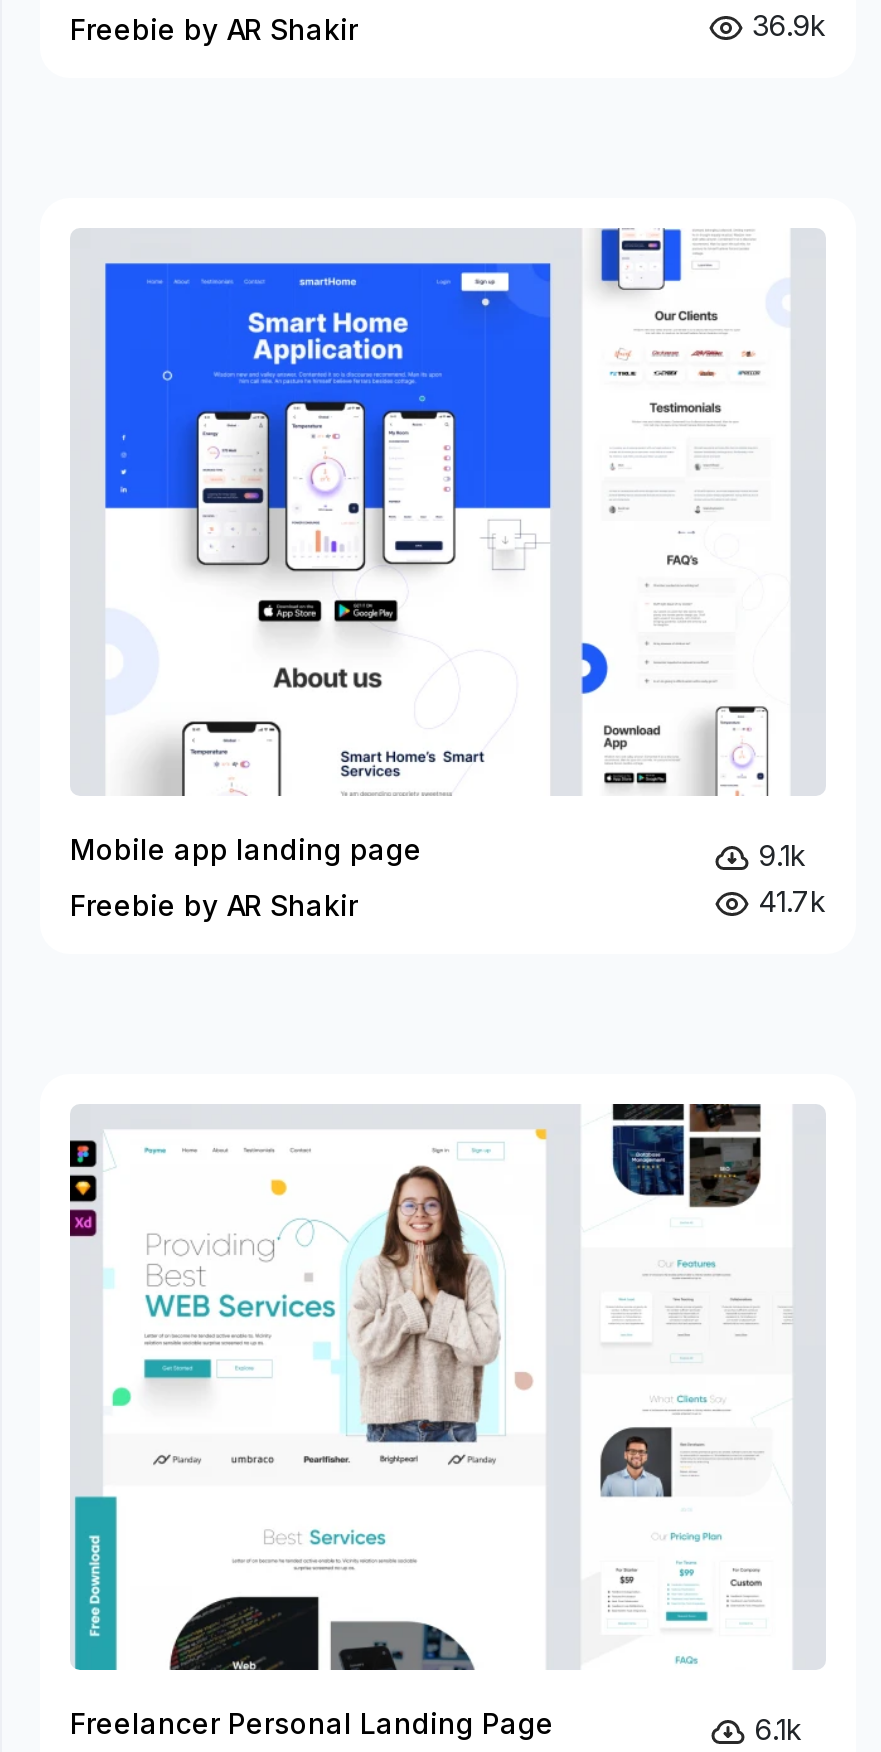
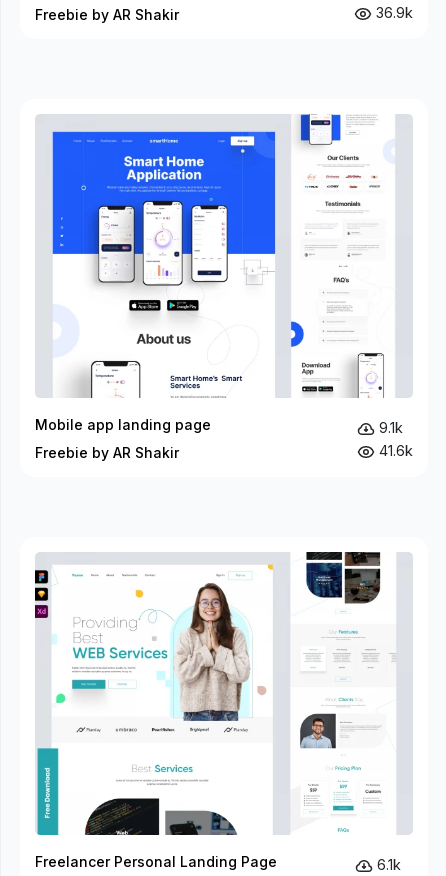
[758,883,826,917] 41.7k -> [379,441,413,458] 41.6k

